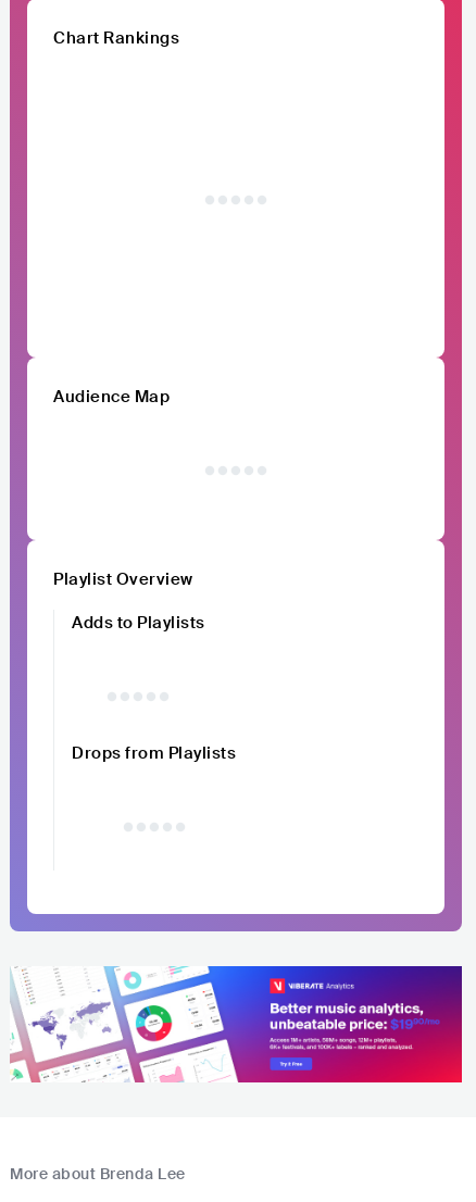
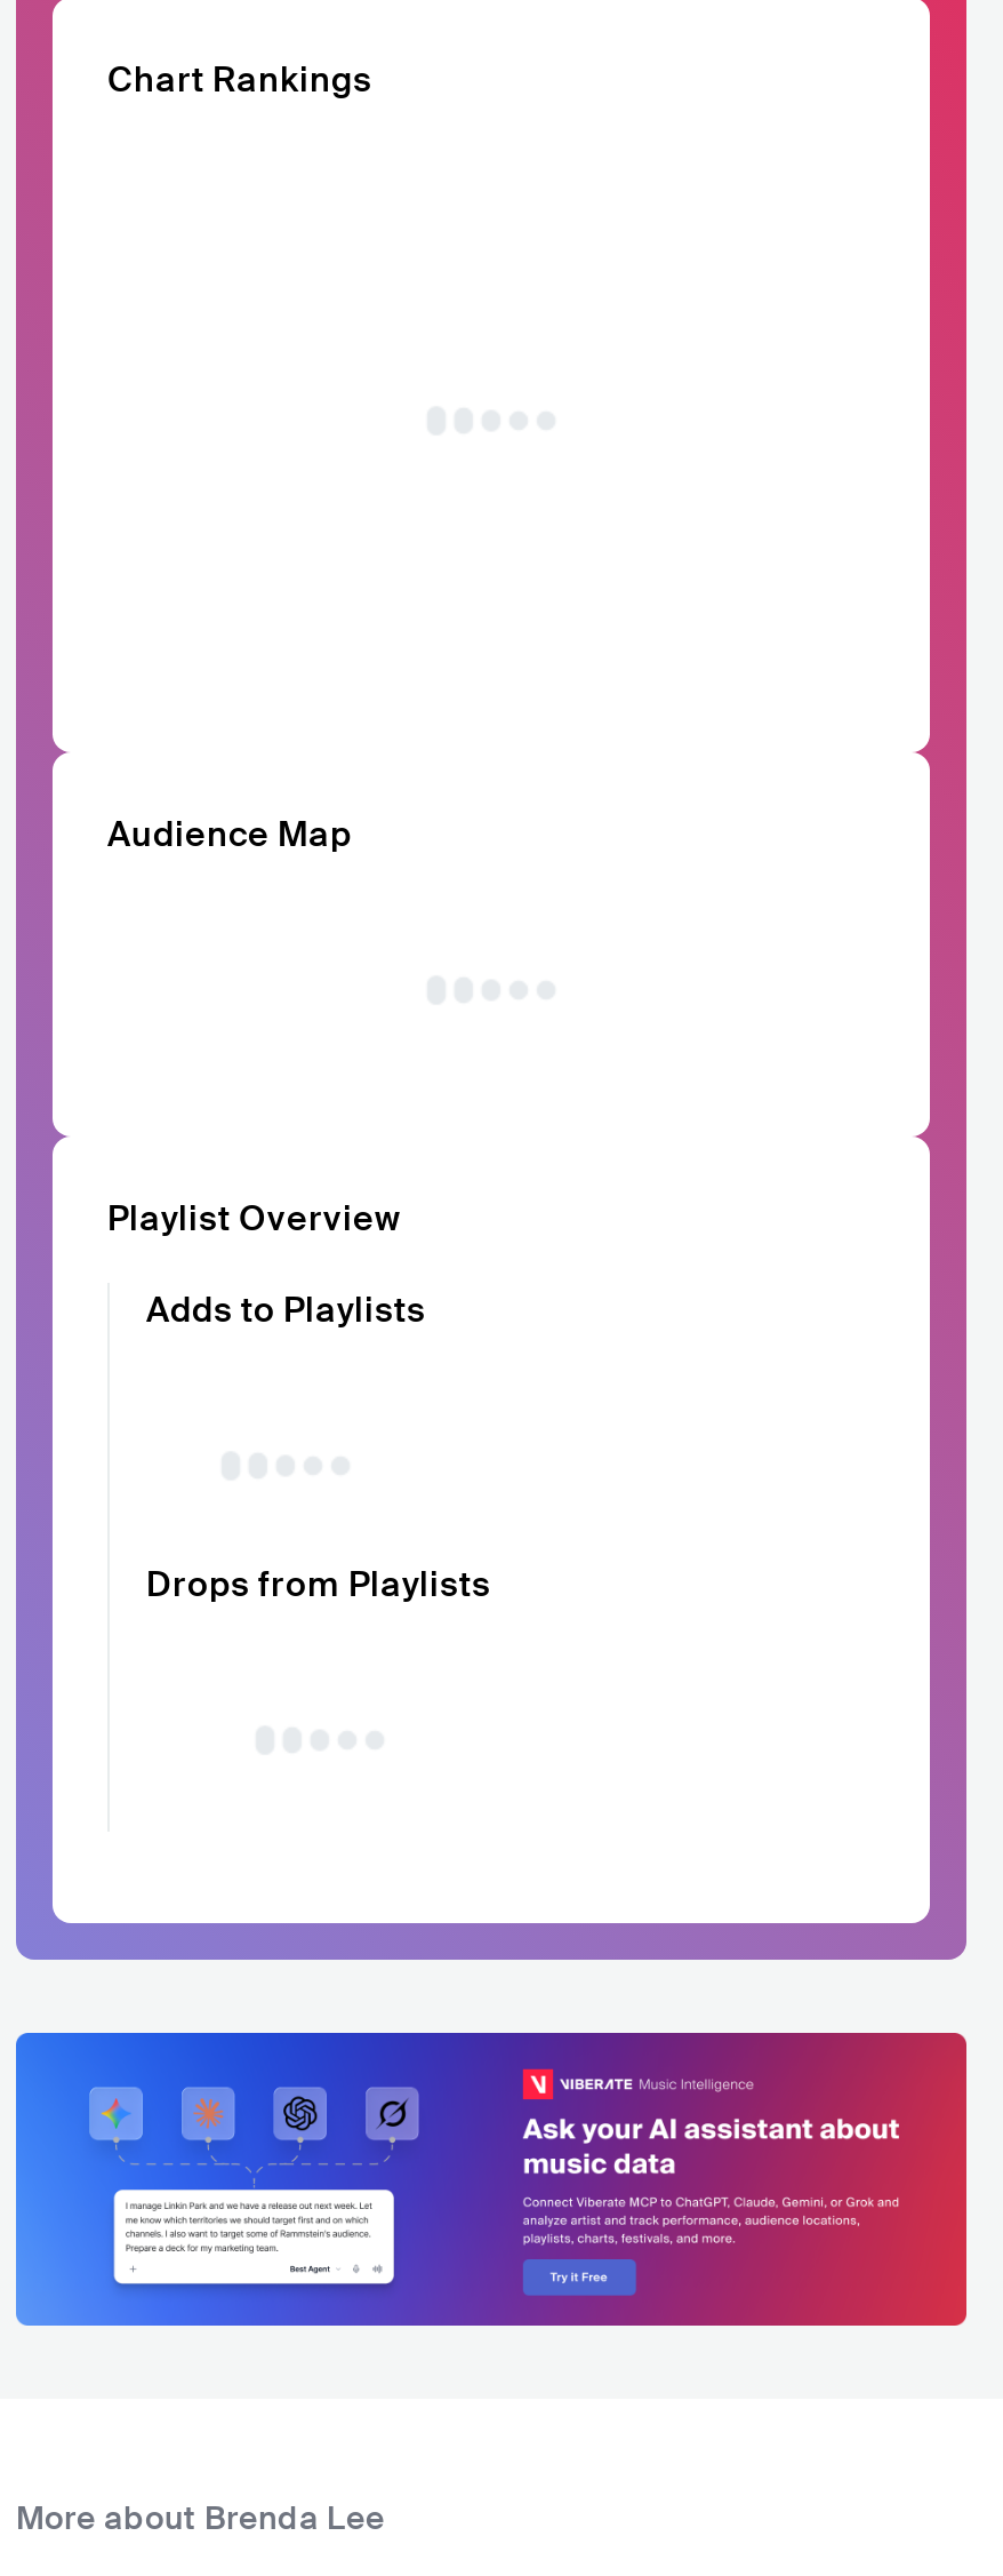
[10,965,463,1084] [image] -> [14,2031,969,2328] [image]

